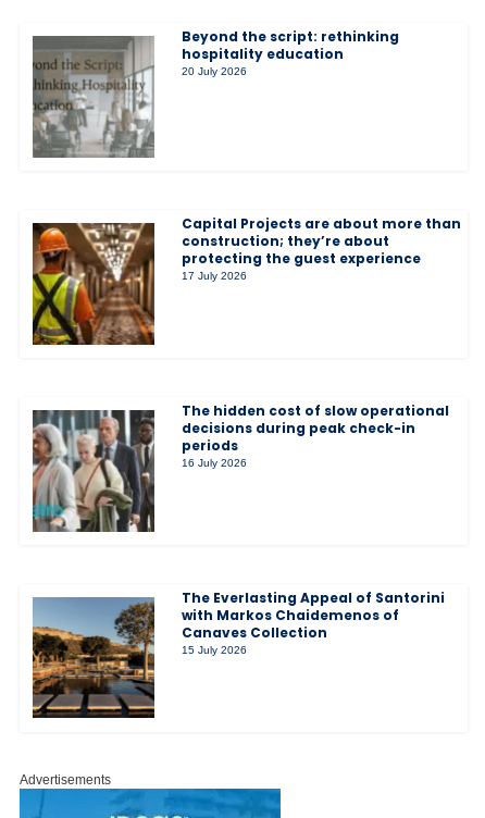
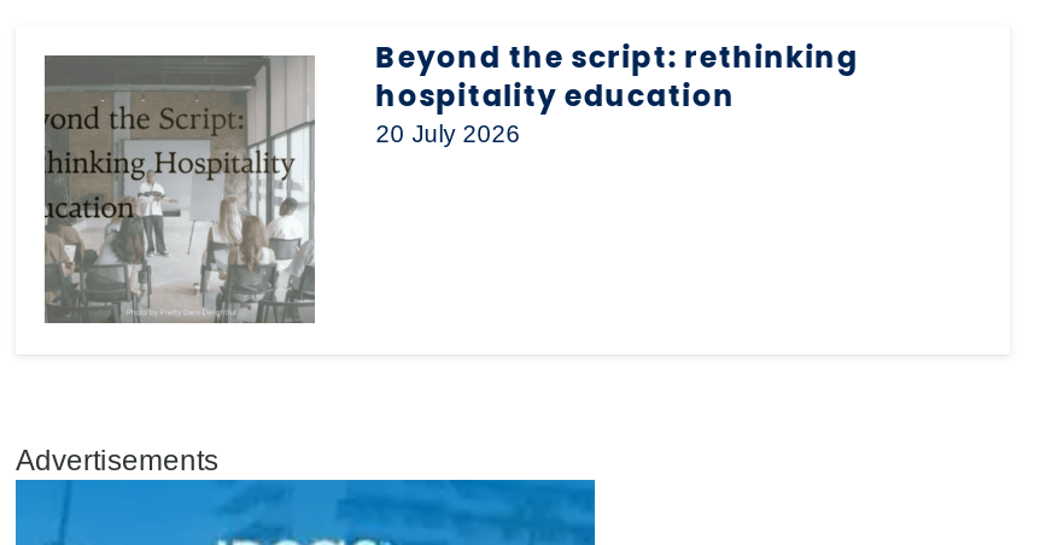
[32,214,461,346] [image] | Capital Projects are about more than | construction; they’re about | protecting the guest experience | 17 July 2026 -> none
[32,401,449,533] [image] | The hidden cost of slow operational | decisions during peak check-in | periods | 16 July 2026 -> none
[32,588,445,718] [image] | The Everlasting Appeal of Santorini | with Markos Chaidemenos of | Canaves Collection | 15 July 2026 -> none

